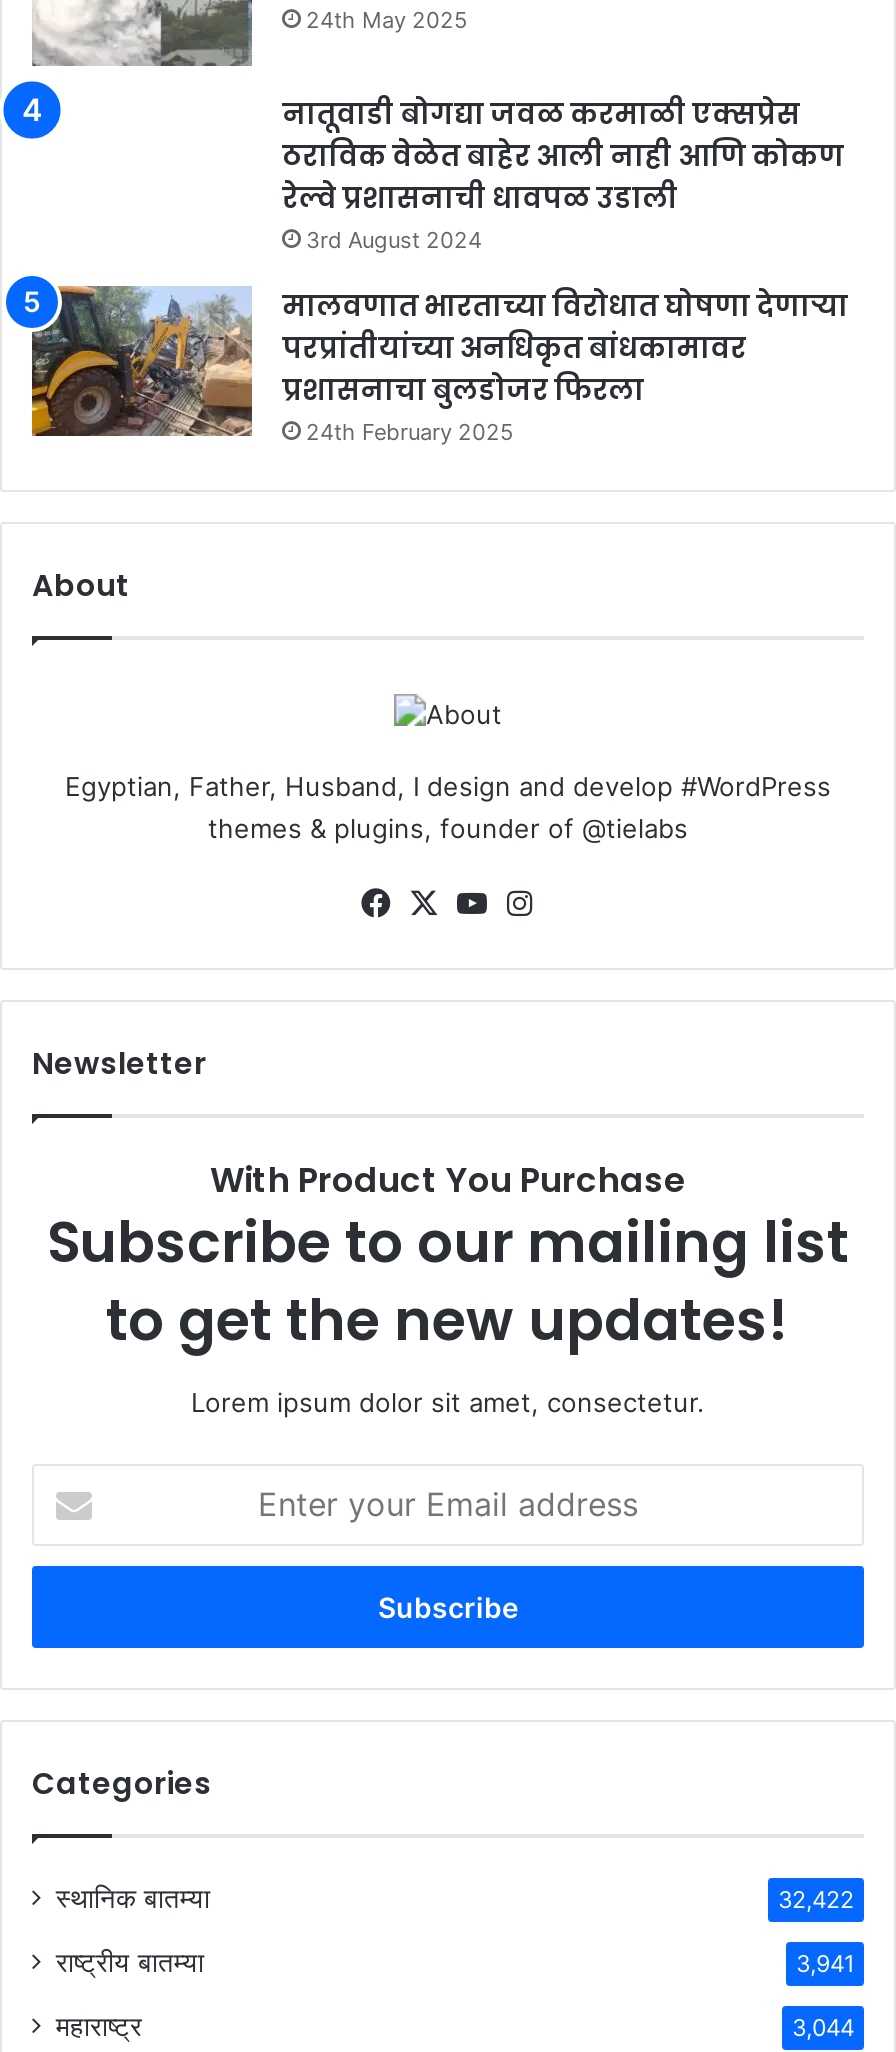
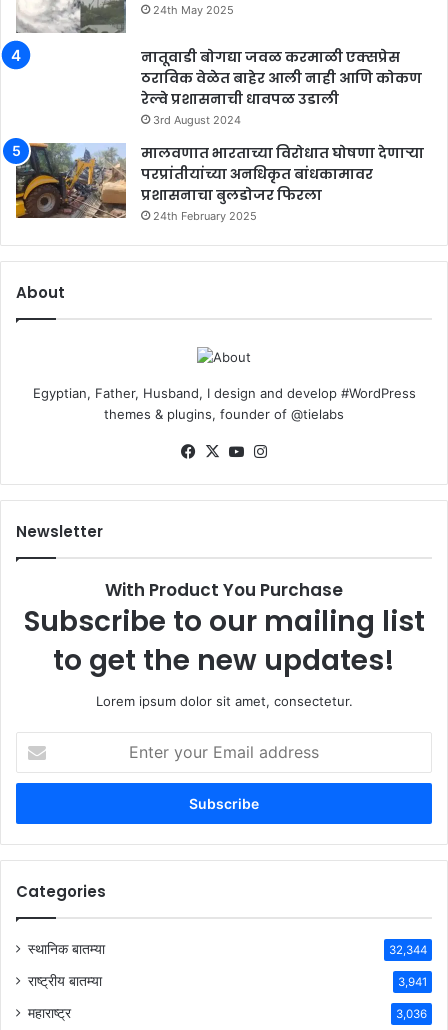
[778,1886,854,1914] 32,422 -> [389,943,427,957] 32,344
[792,2014,854,2042] 3,044 -> [396,1007,427,1021] 3,036

